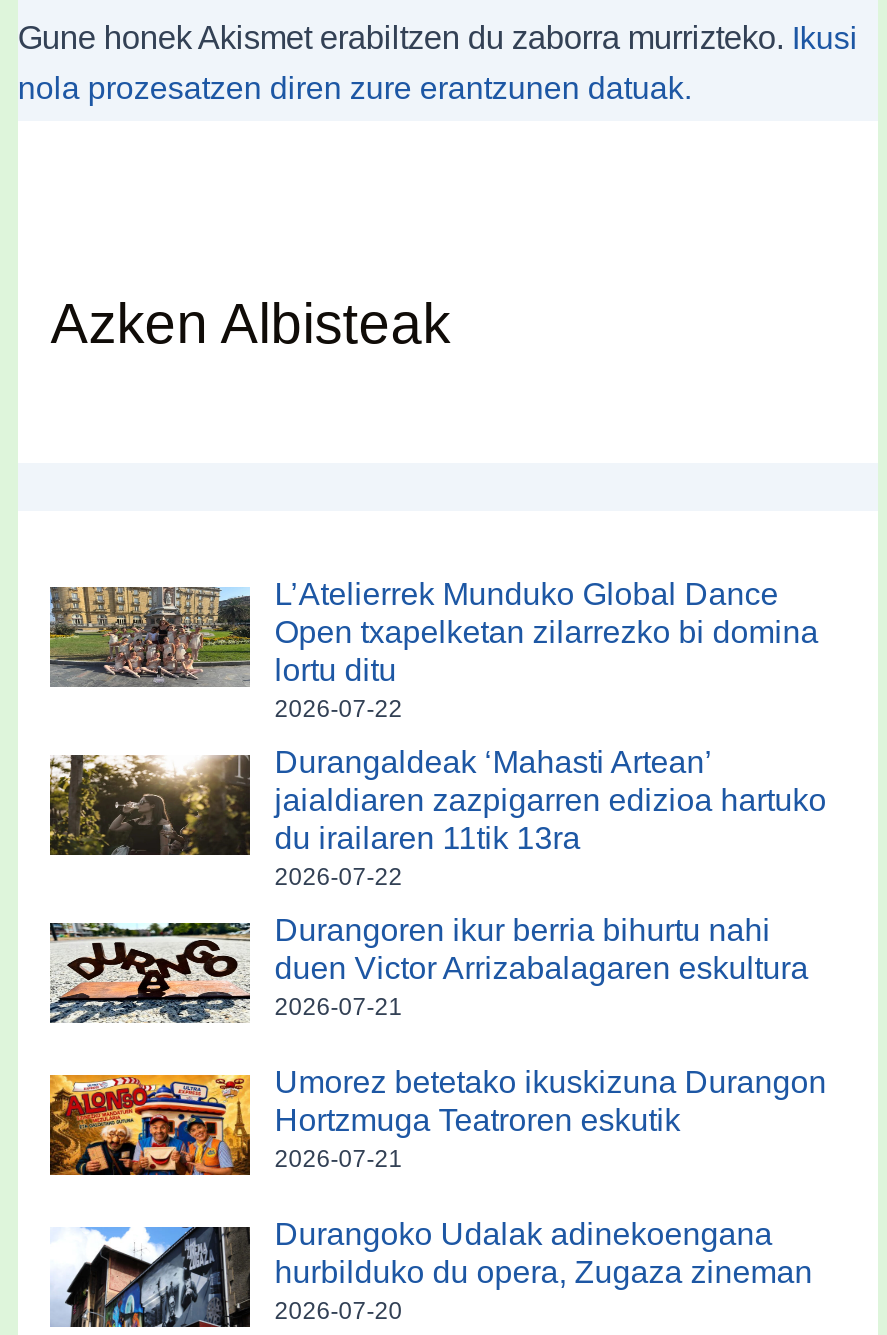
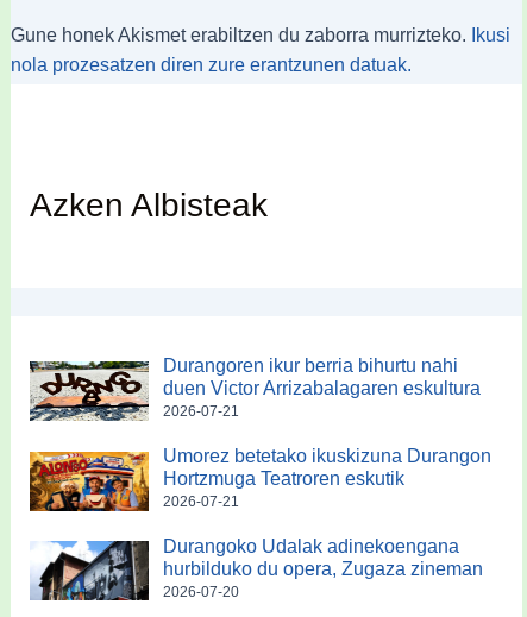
[48,577,827,891] [image] | L’Atelierrek Munduko Global Dance | Open txapelketan zilarrezko bi domina | lortu ditu | 2026-07-22 | Durangaldeak ‘Mahasti Artean’ | jaialdiaren zazpigarren edizioa hartuko | du irailaren 11tik 13ra | 2026-07-22 -> none
[48,753,246,857] [image] -> none

